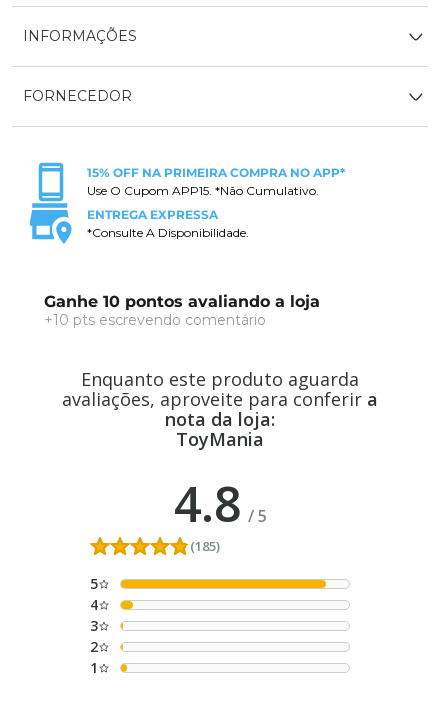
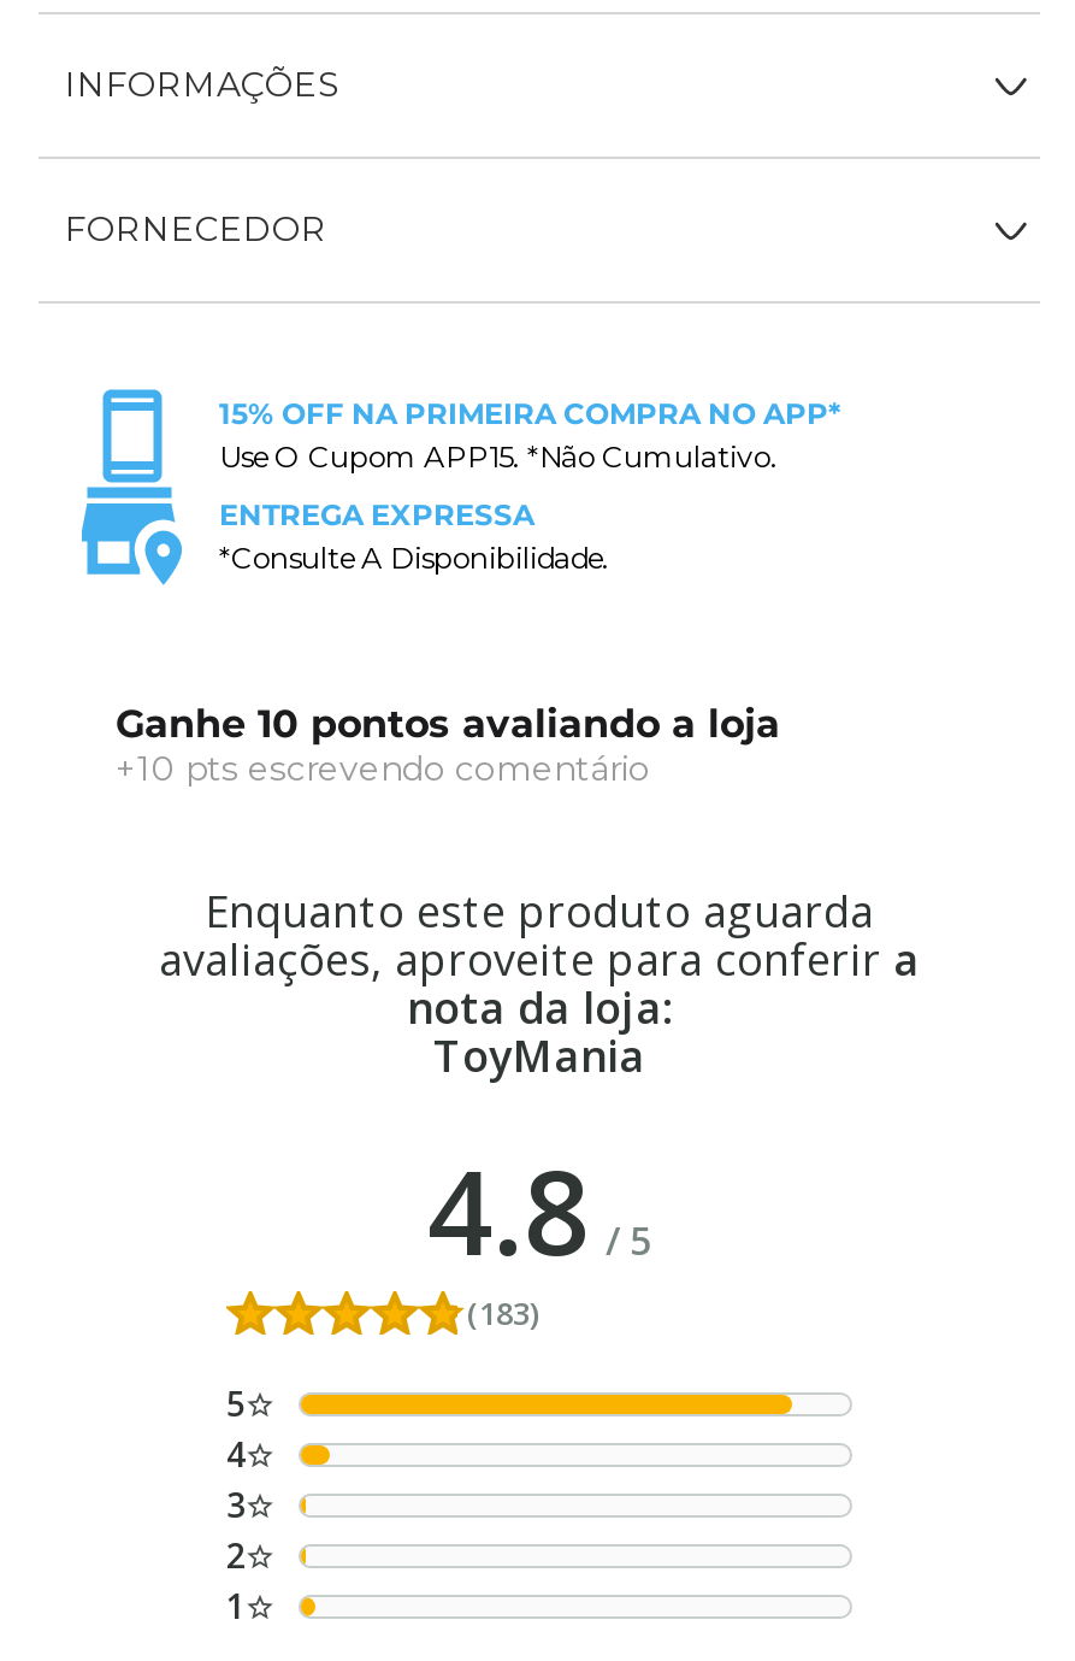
[190,536,220,554] (185) -> [467,1290,539,1333] (183)

